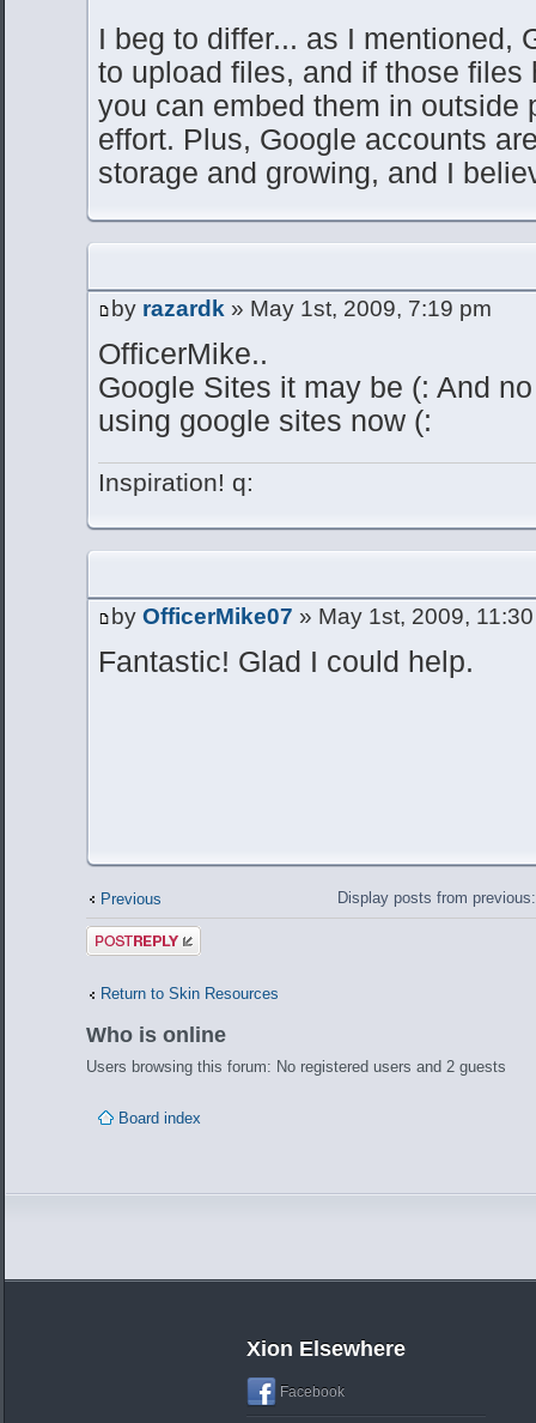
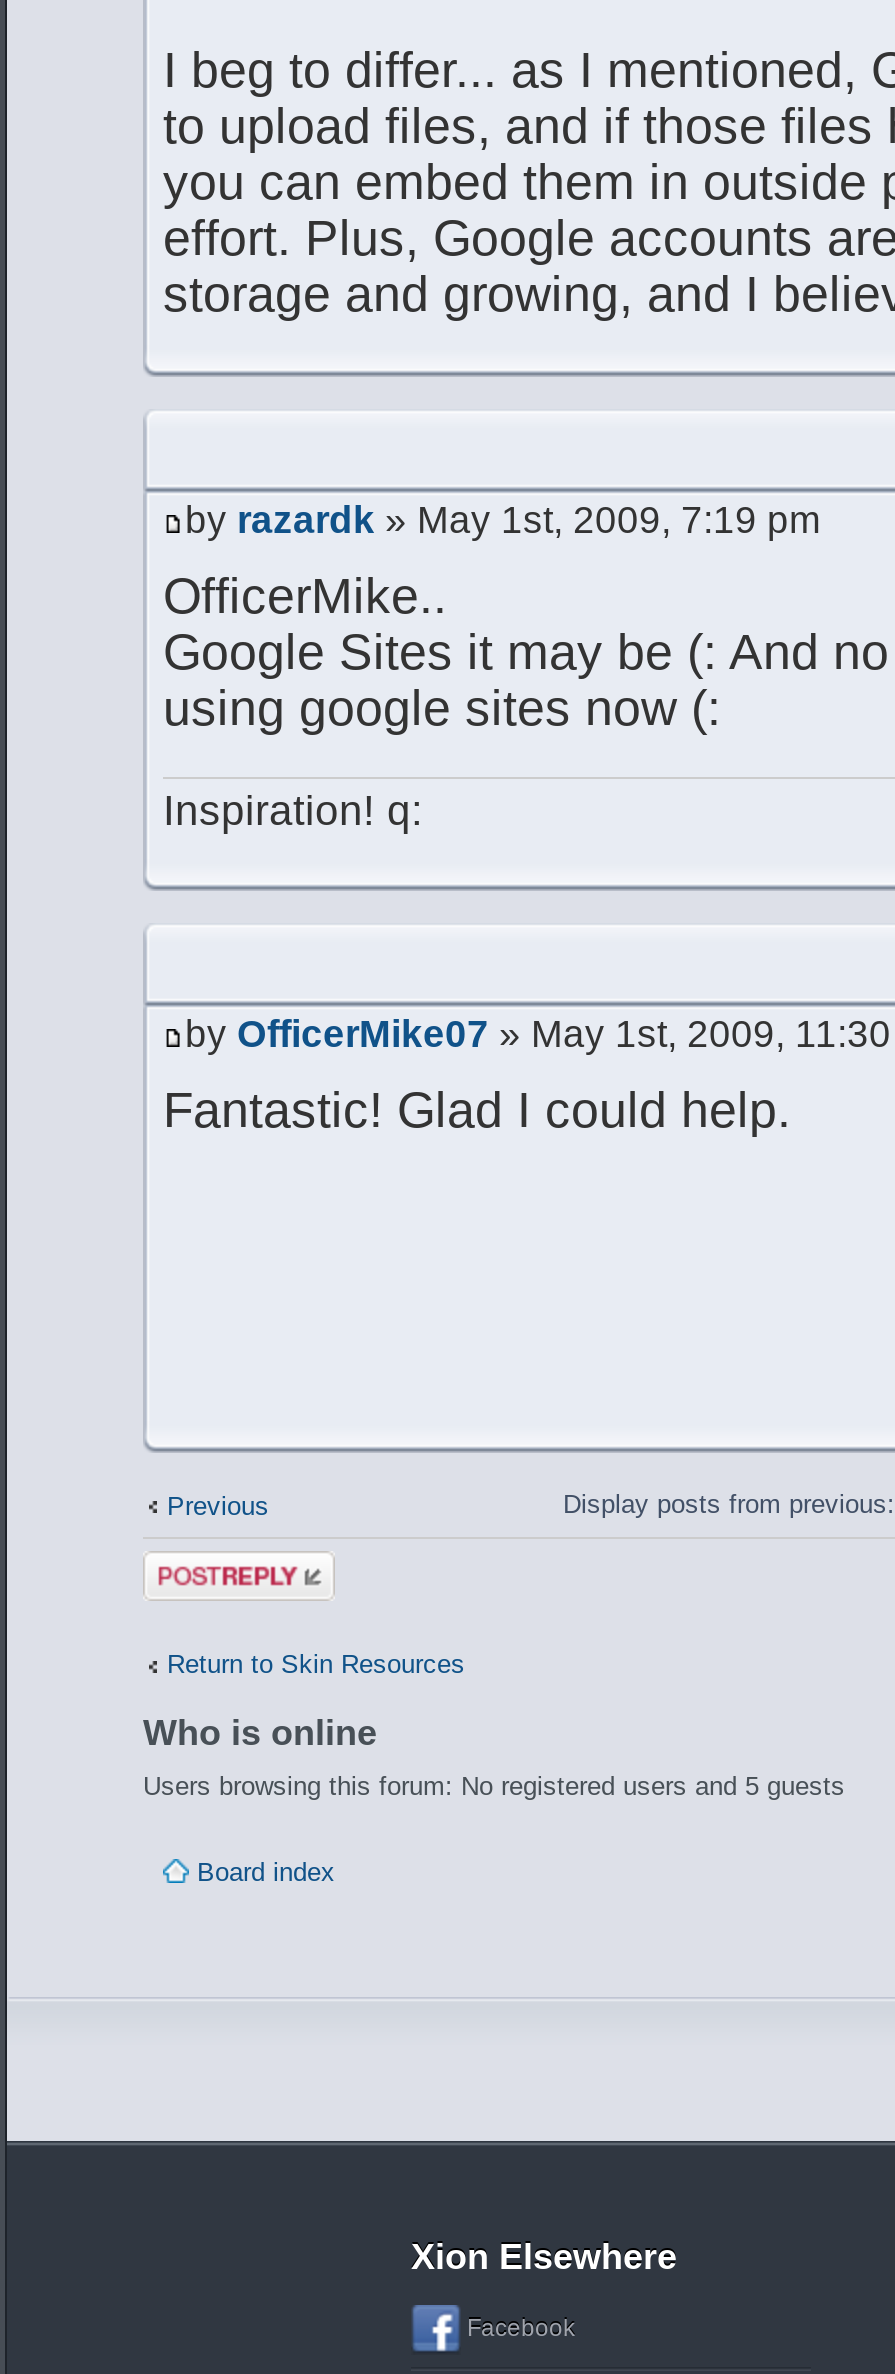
[86,1057,506,1075] Users browsing this forum: No registered users and 2 guests -> [143,1770,845,1800] Users browsing this forum: No registered users and 5 guests

